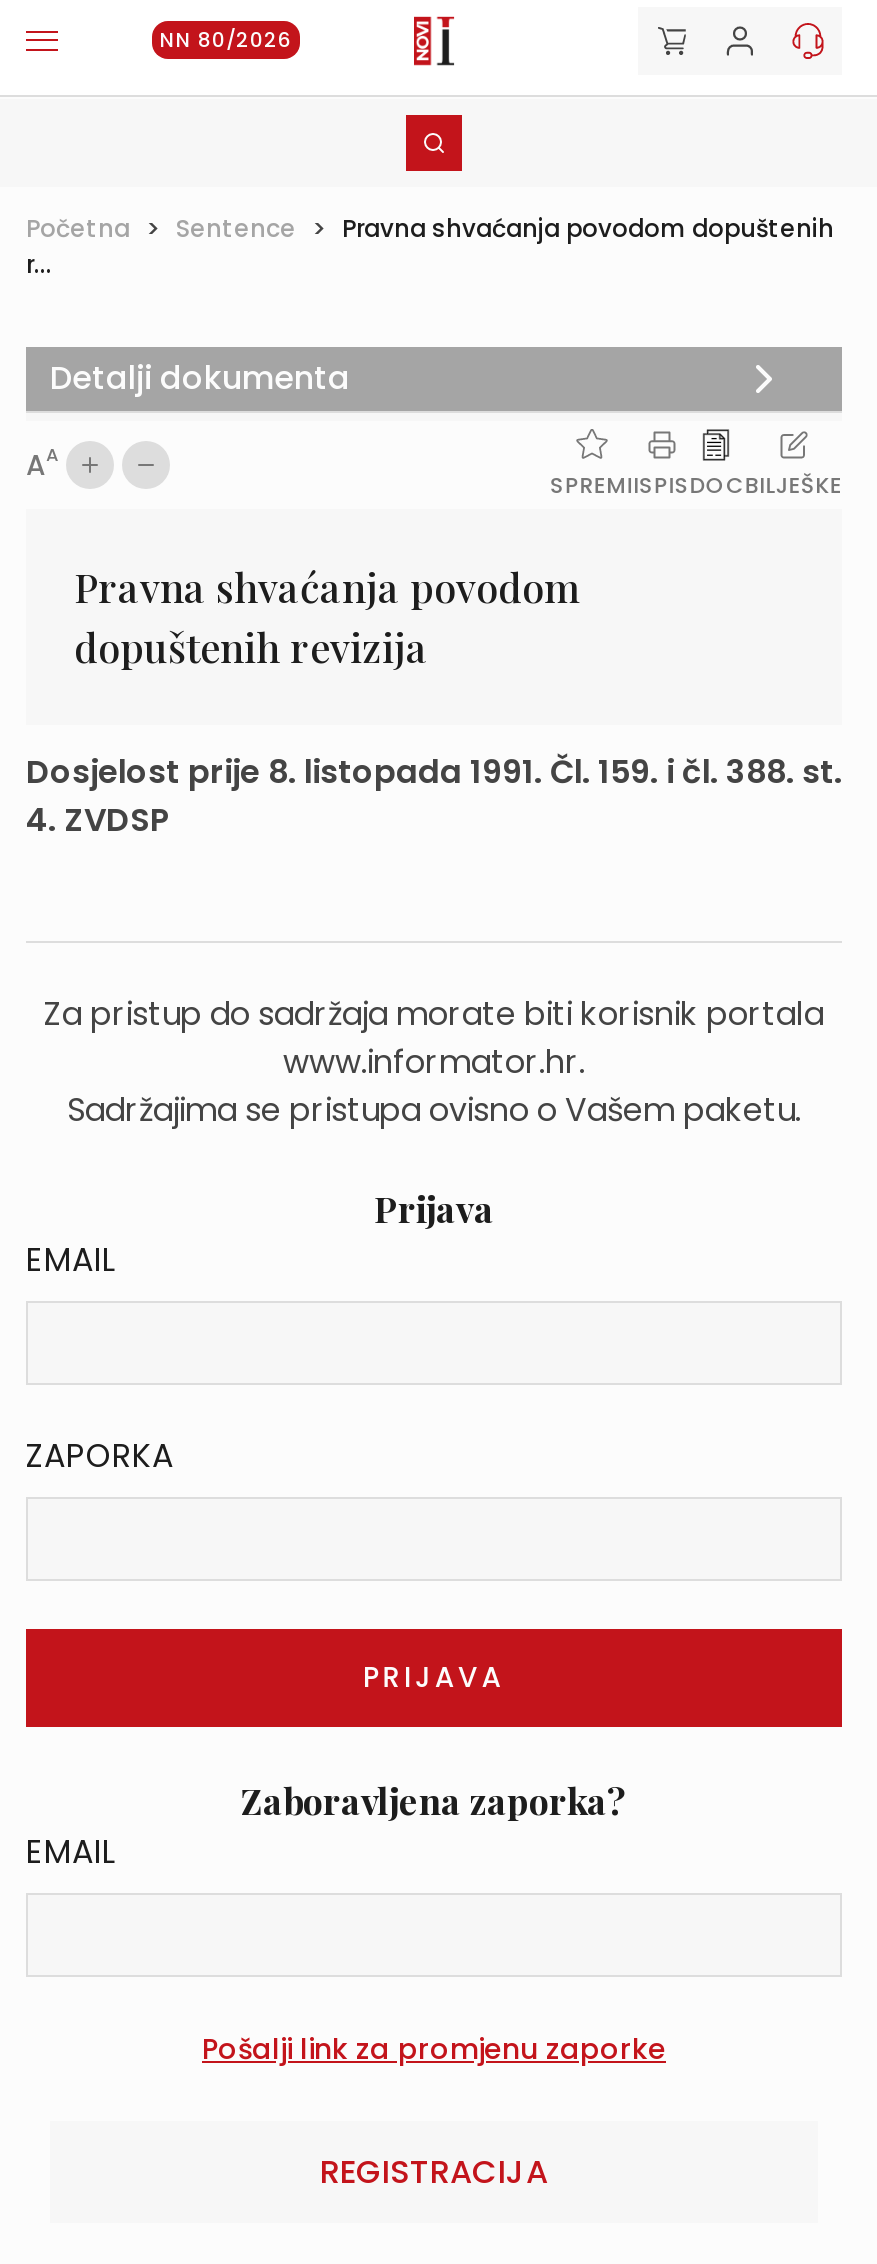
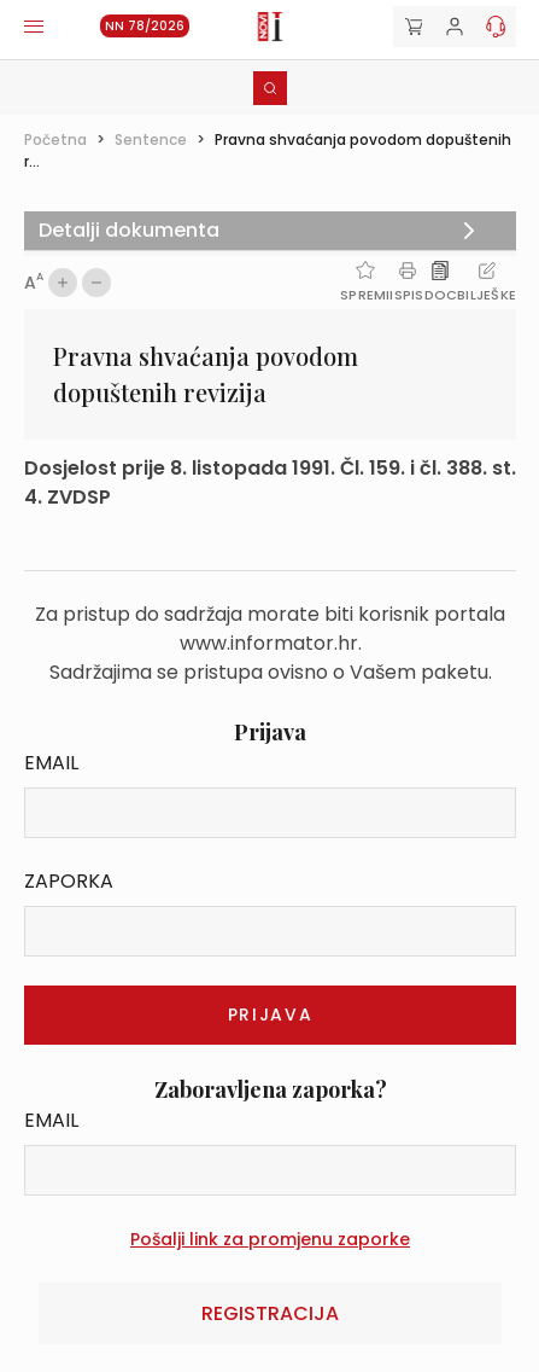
[160,25,292,55] NN 80/2026 -> [105,17,184,35] NN 78/2026

